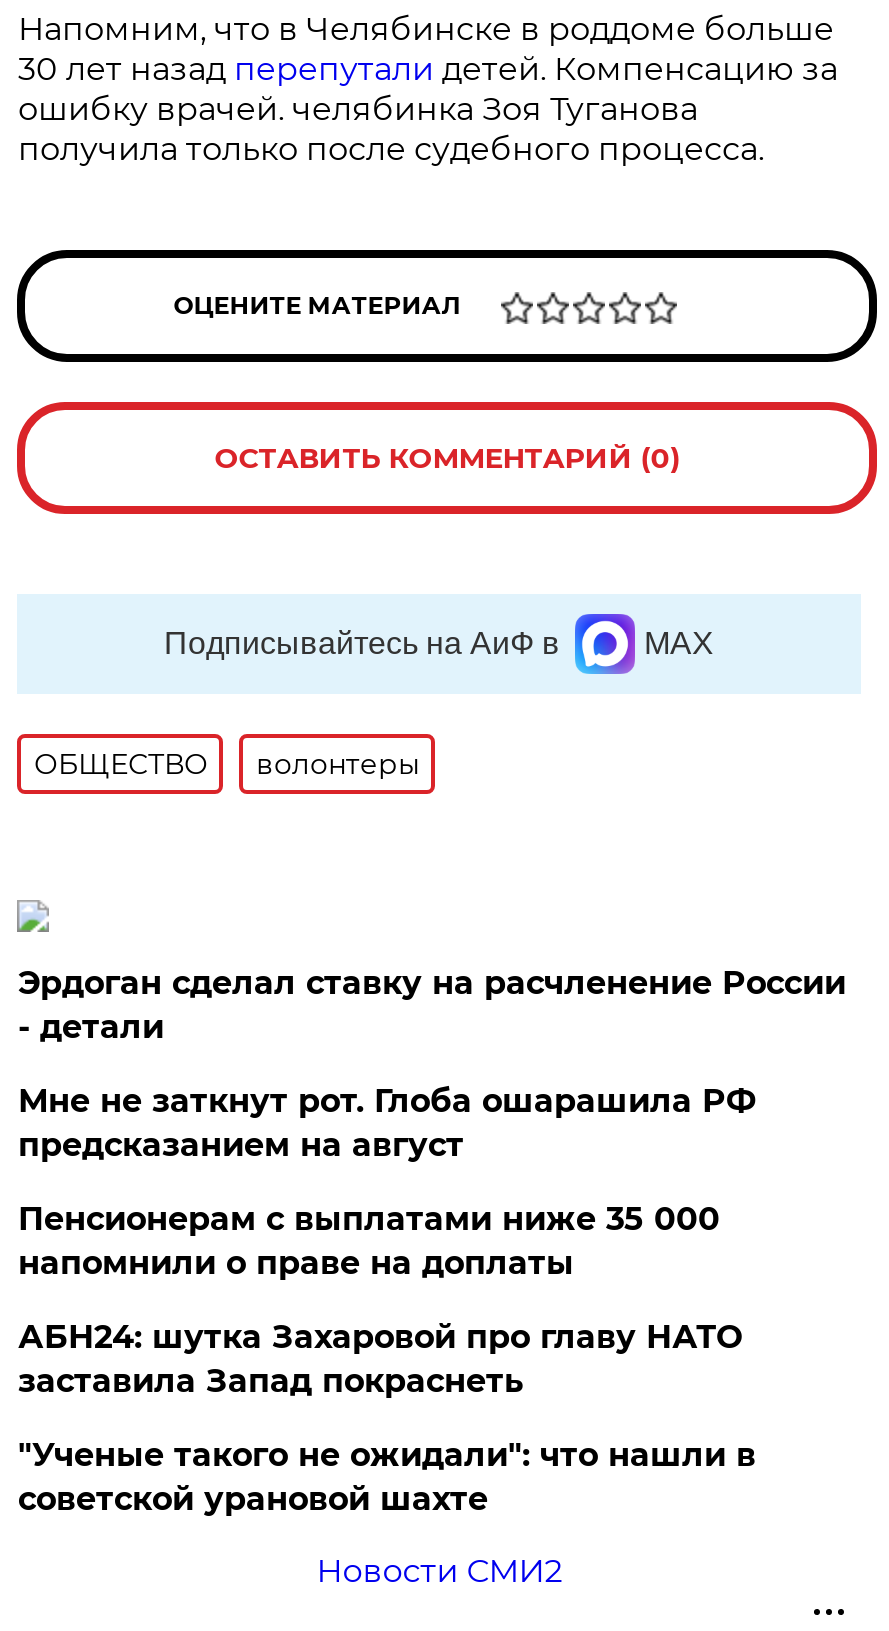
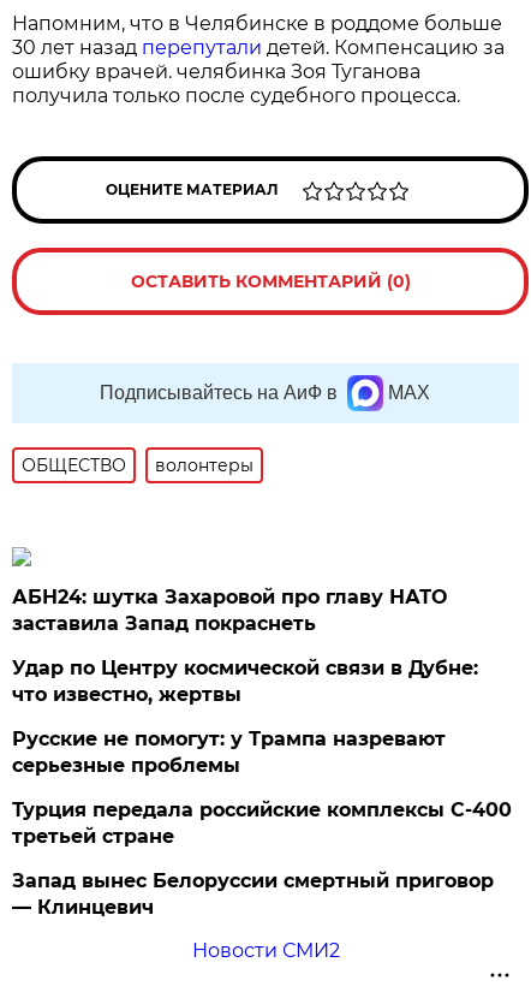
[18,964,846,1282] Эрдоган сделал ставку на расчленение России | - детали | Мне не заткнут рот. Глоба ошарашила РФ | предсказанием на август | Пенсионерам с выплатами ниже 35 000 | напомнили о праве на доплаты -> none
moved [18,1318,742,1400] -> [12,585,447,635]: АБН24: шутка Захаровой про главу НАТО | заставила Запад покраснеть
[18,1436,756,1518] "Ученые такого не ожидали": что нашли в | советской урановой шахте -> [12,656,512,919] Удар по Центру космической связи в Дубне: | что известно, жертвы | Русские не помогут: у Трампа назревают | серьезные проблемы | Турция передала российские комплексы С-400 | третьей стране | Запад вынес Белоруссии смертный приговор | — Клинцевич

